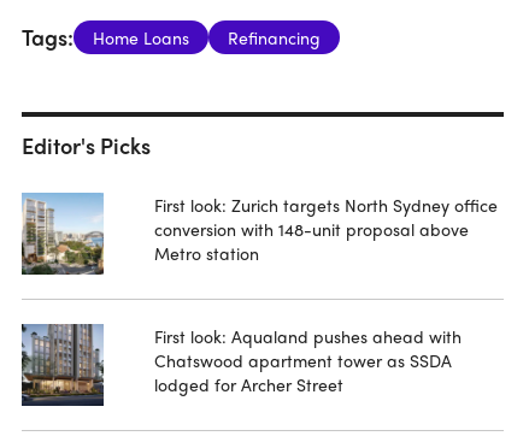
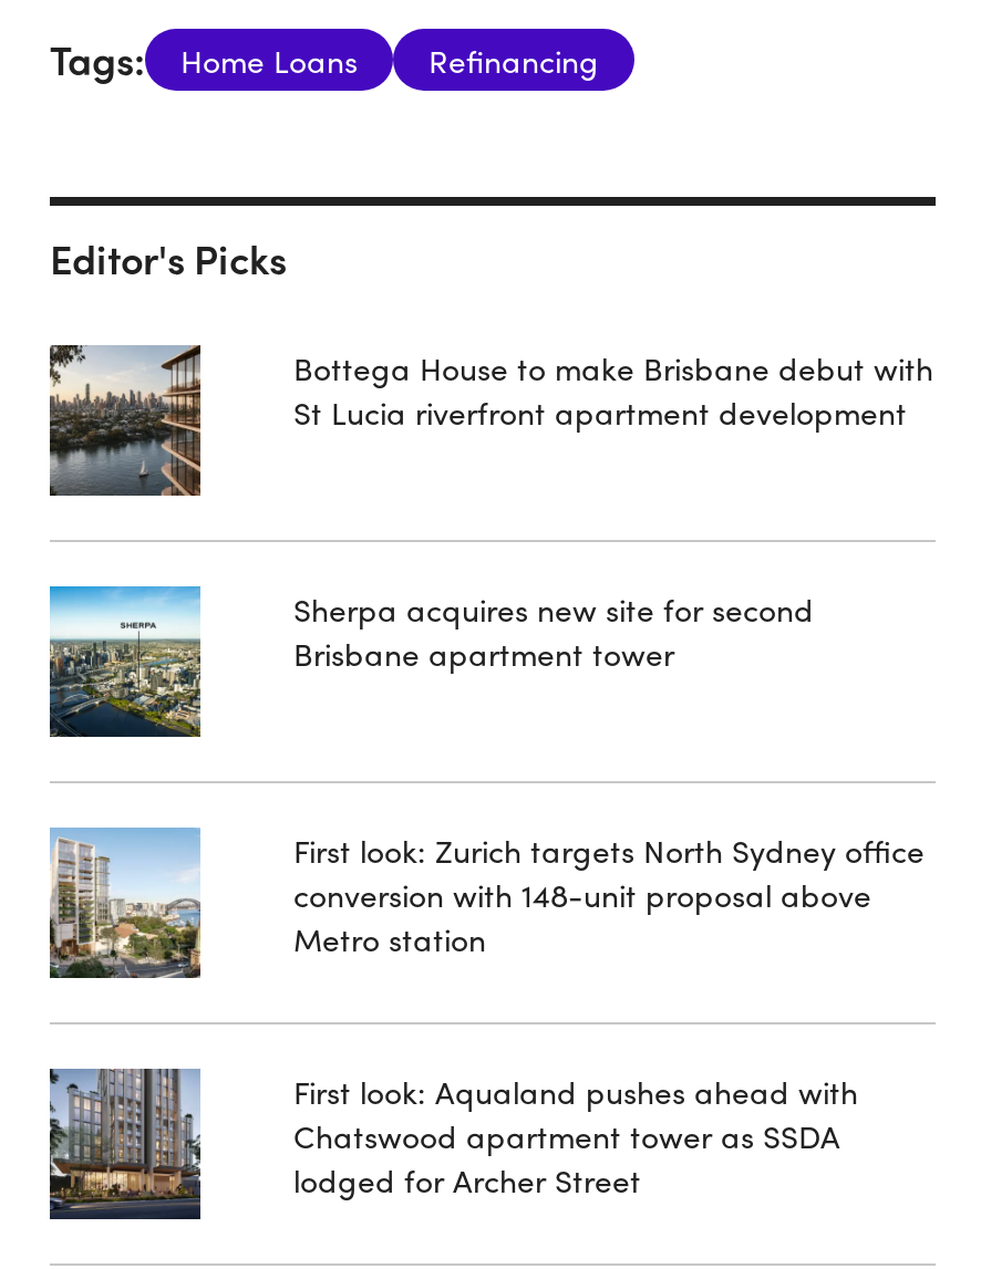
none -> [48,343,203,496] [image]
none -> [48,584,203,737] [image]
none -> [293,345,933,433] Bottega House to make Brisbane debut with | St Lucia riverfront apartment development
none -> [293,586,814,675] Sherpa acquires new site for second | Brisbane apartment tower

